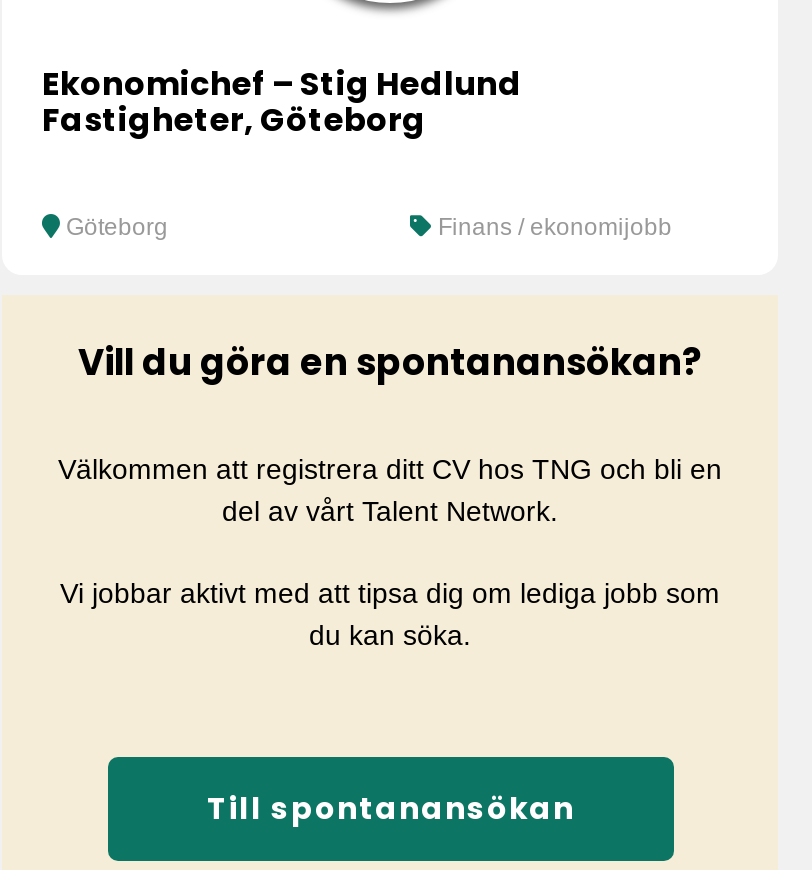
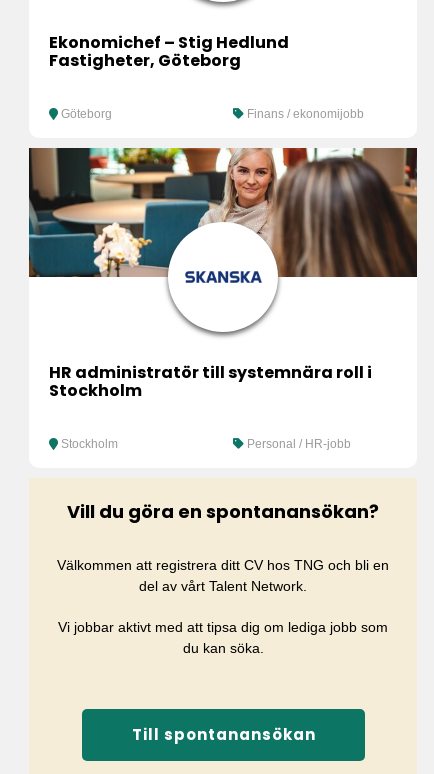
none -> [28,147,418,451] [image] | HR administratör till systemnära roll i | Stockholm | Stockholm | Personal / HR-jobb

